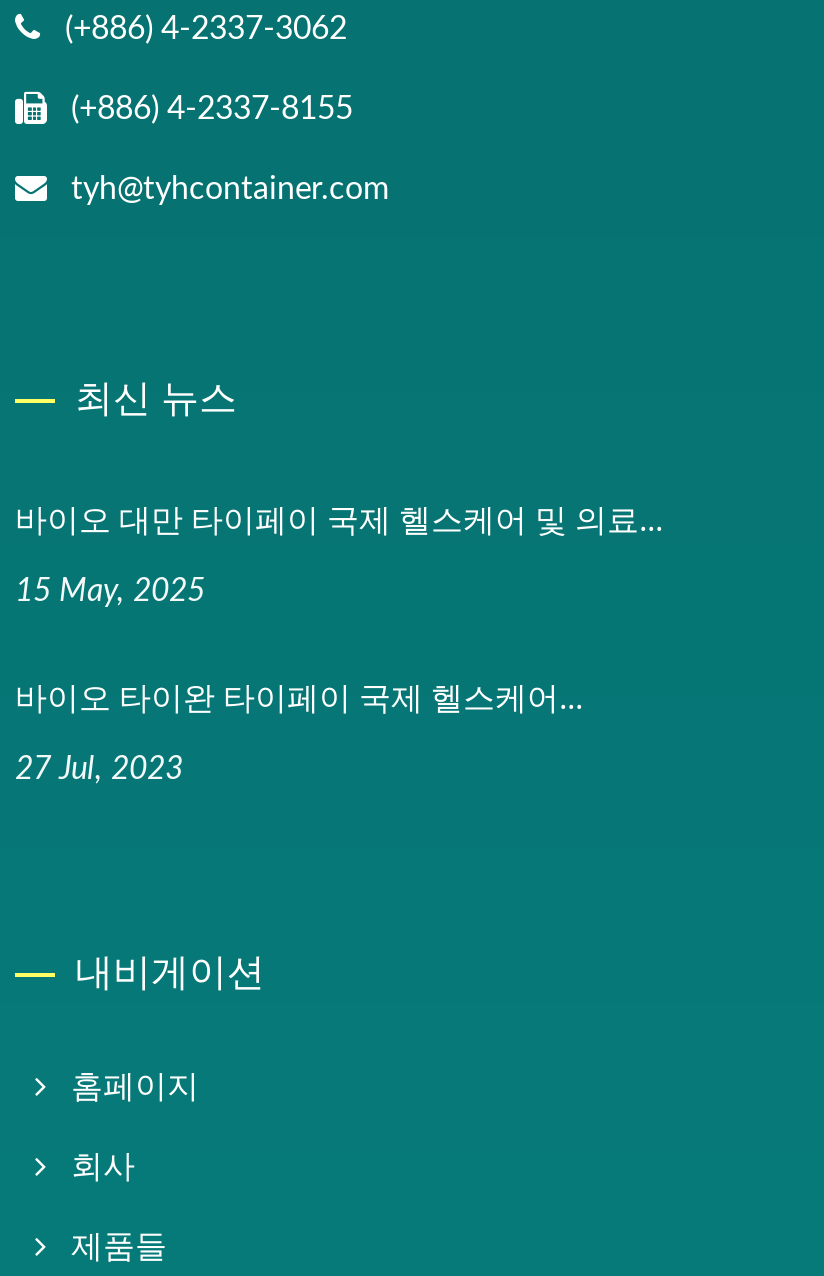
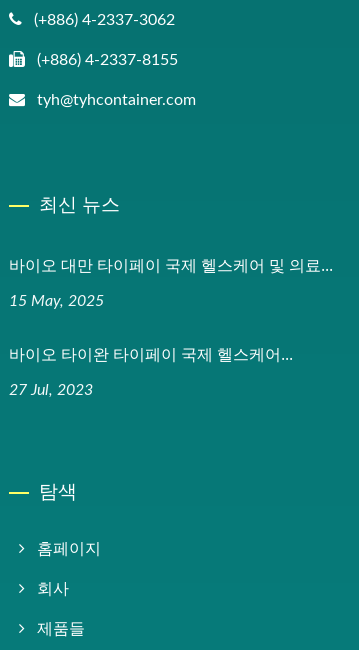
[75,945,265,995] 내비게이션 -> [39,478,77,503] 탐색

